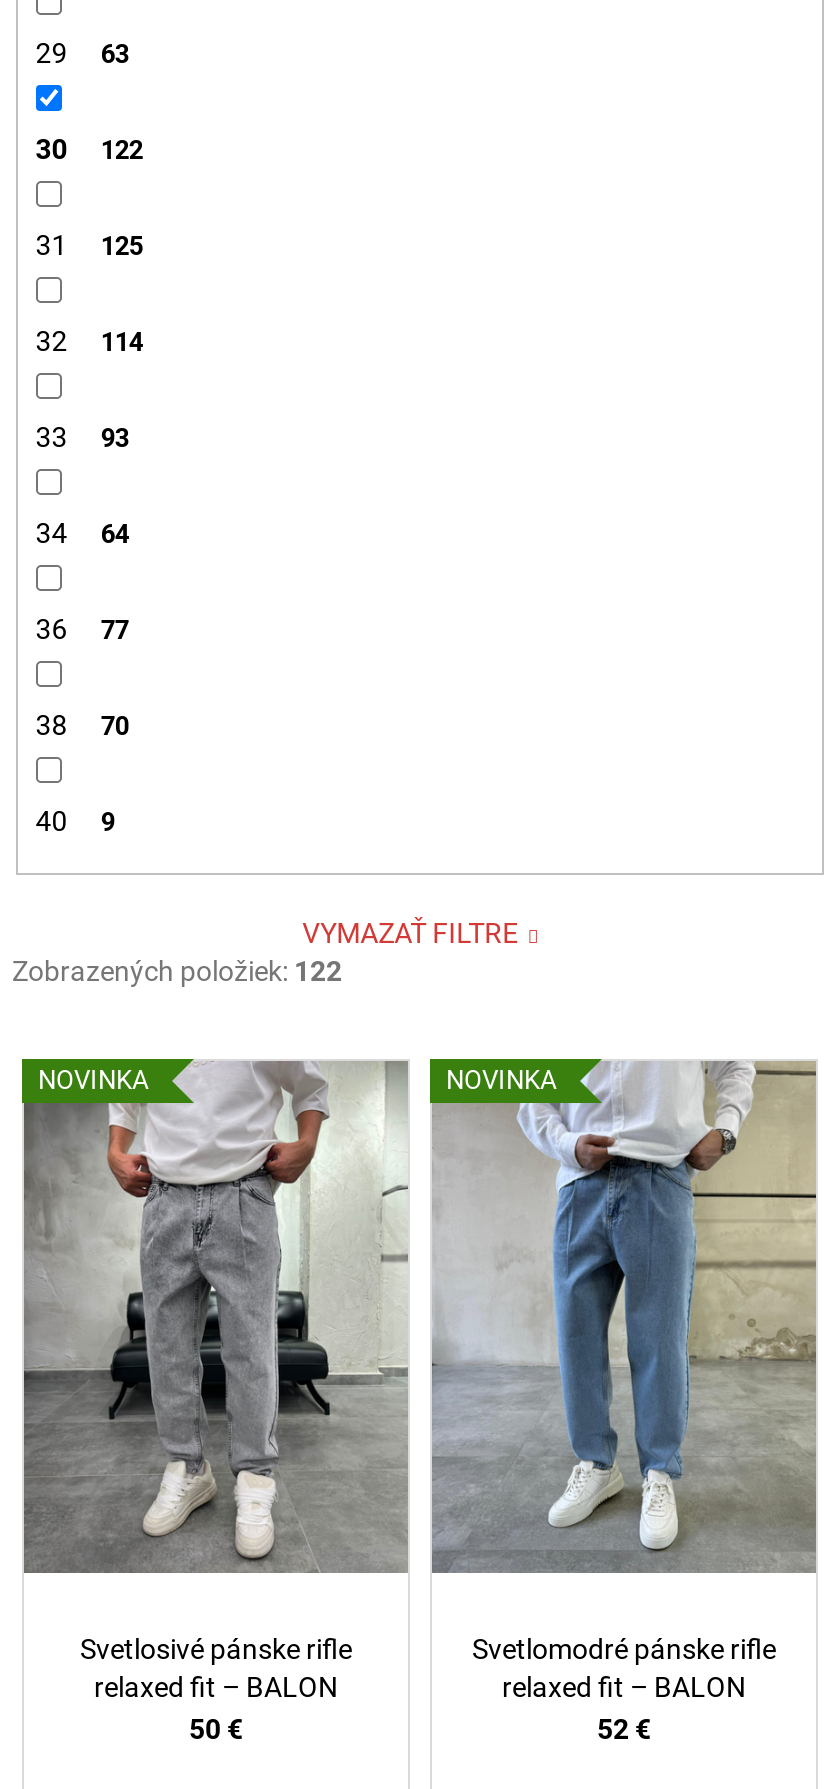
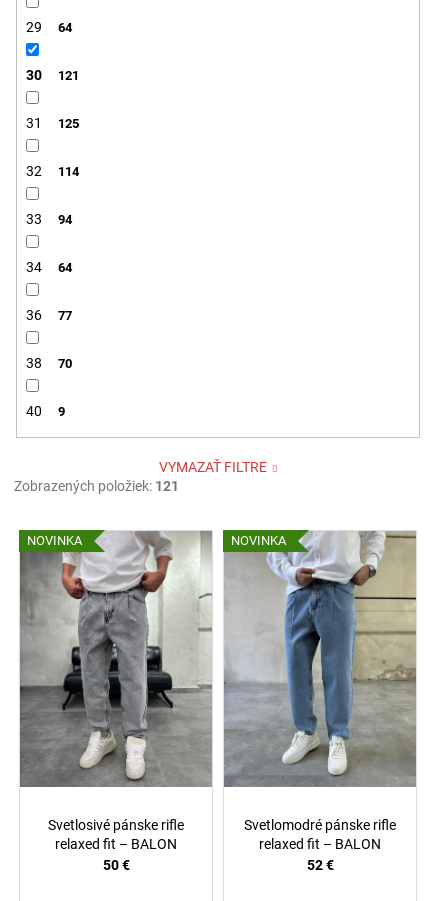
[36,37,129,69] 29 63 -> [26,19,72,35] 29 64
[36,133,143,165] 30 122 -> [26,67,79,83] 30 121
[36,421,129,453] 33 93 -> [26,211,72,227] 33 94
[12,954,342,986] Zobrazených položiek: 122 -> [14,478,179,494] Zobrazených položiek: 121

